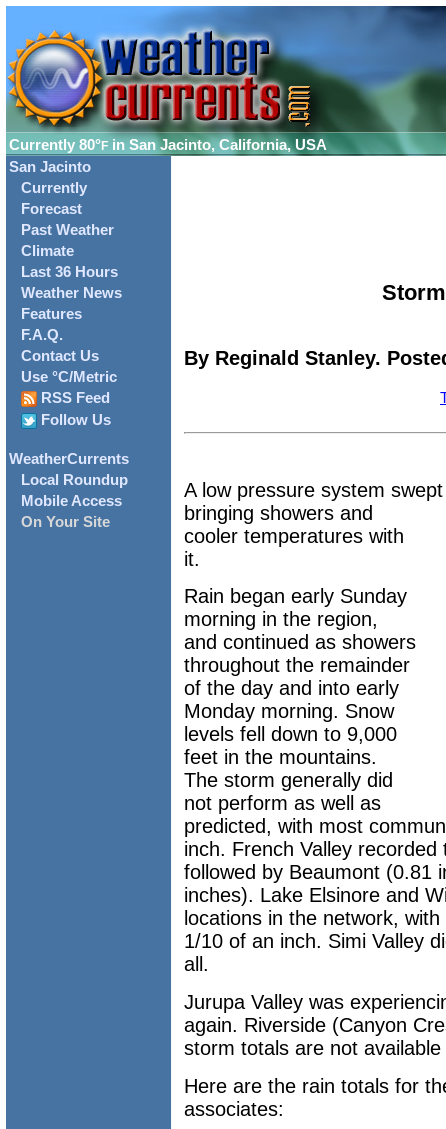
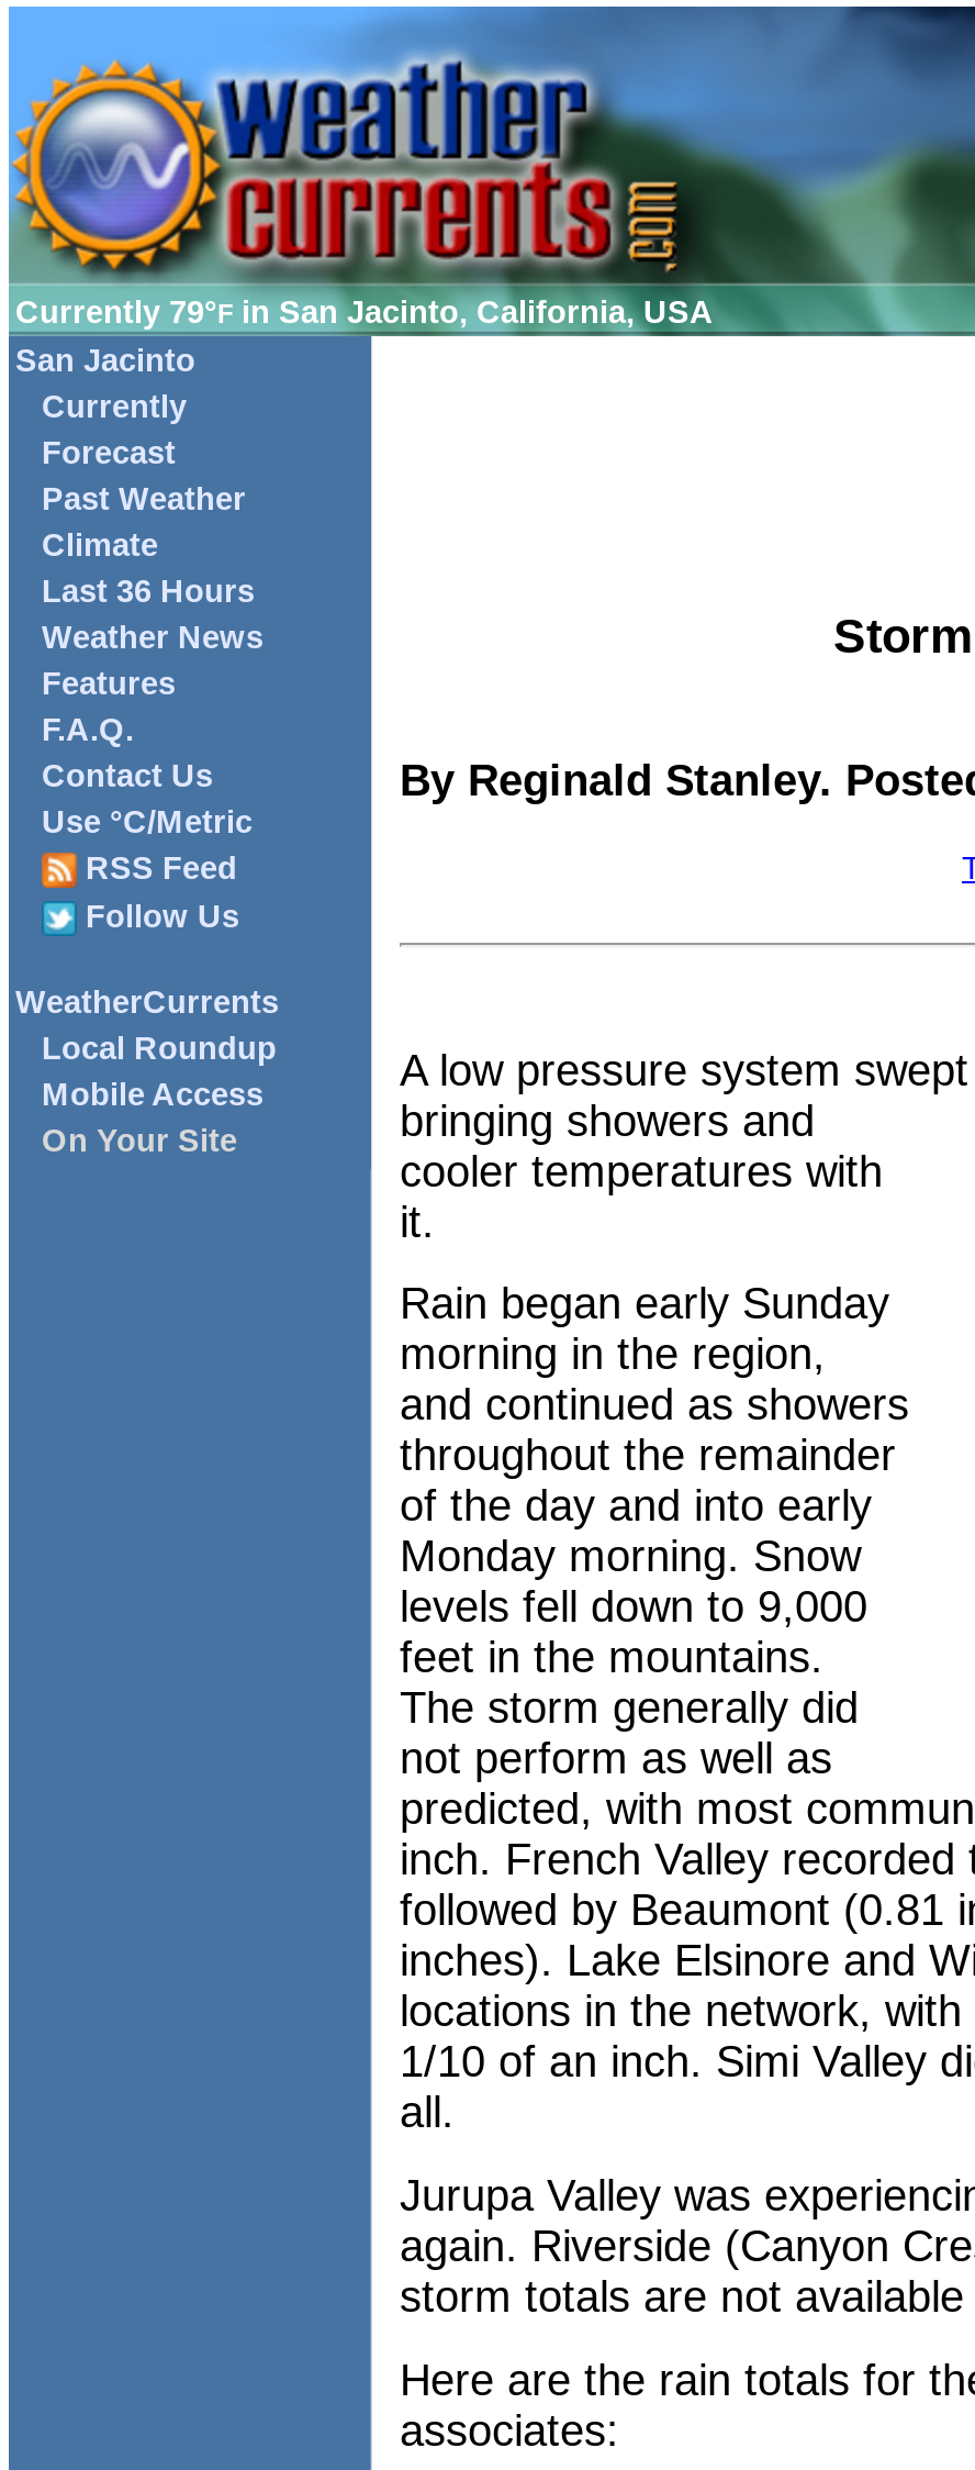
[9,137,327,153] Currently 80°F in San Jacinto, California, USA -> [15,294,714,330] Currently 79°F in San Jacinto, California, USA

